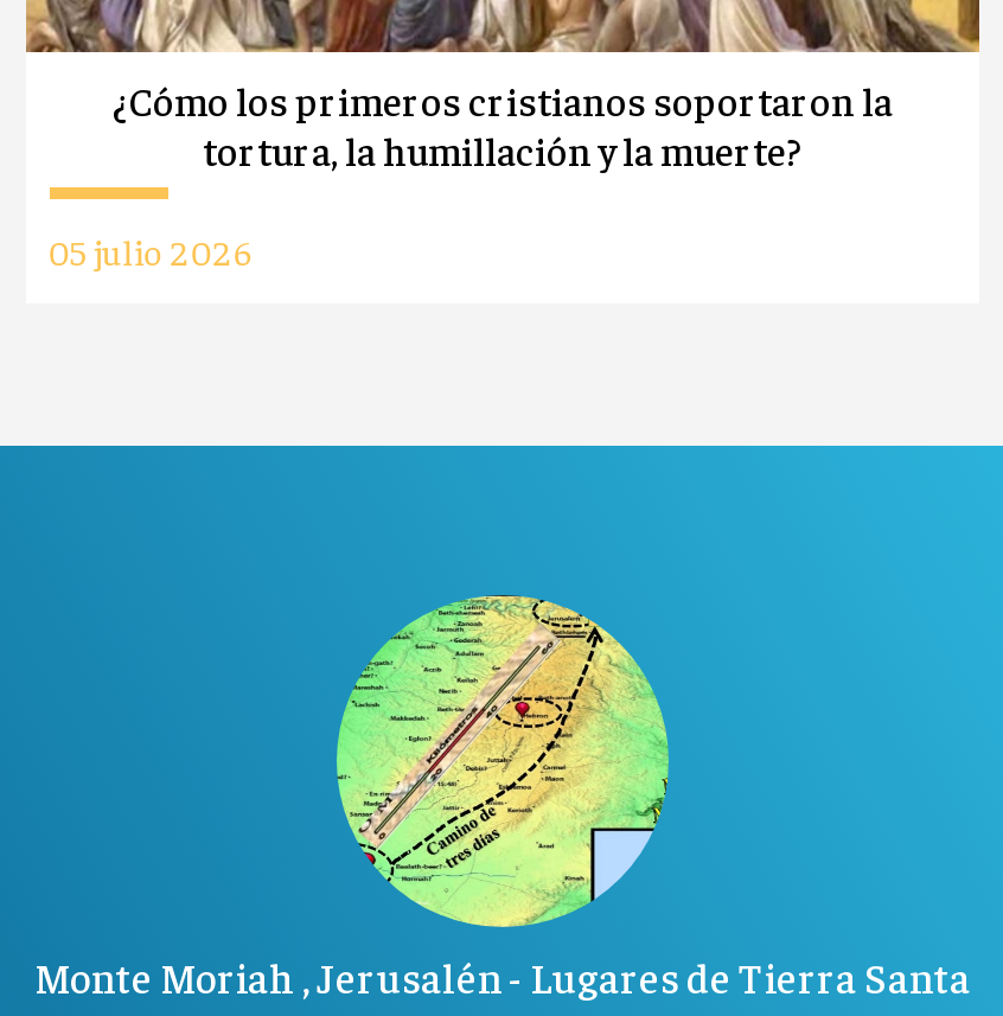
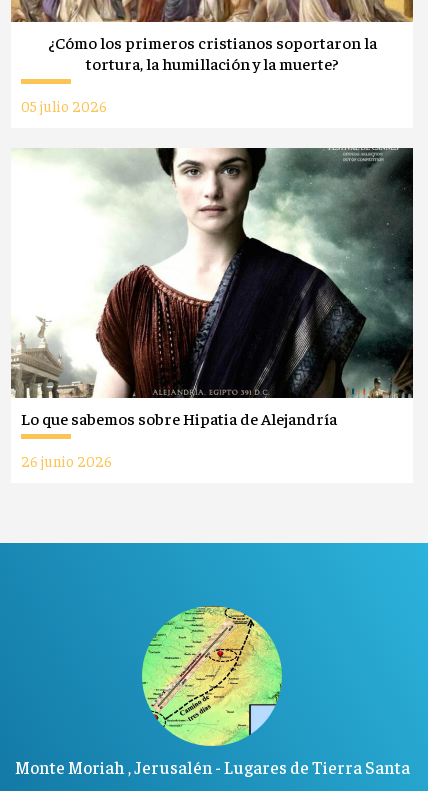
none -> [10,147,414,470] [image] | Lo que sabemos sobre Hipatia de Alejandría | 26 junio 2026

